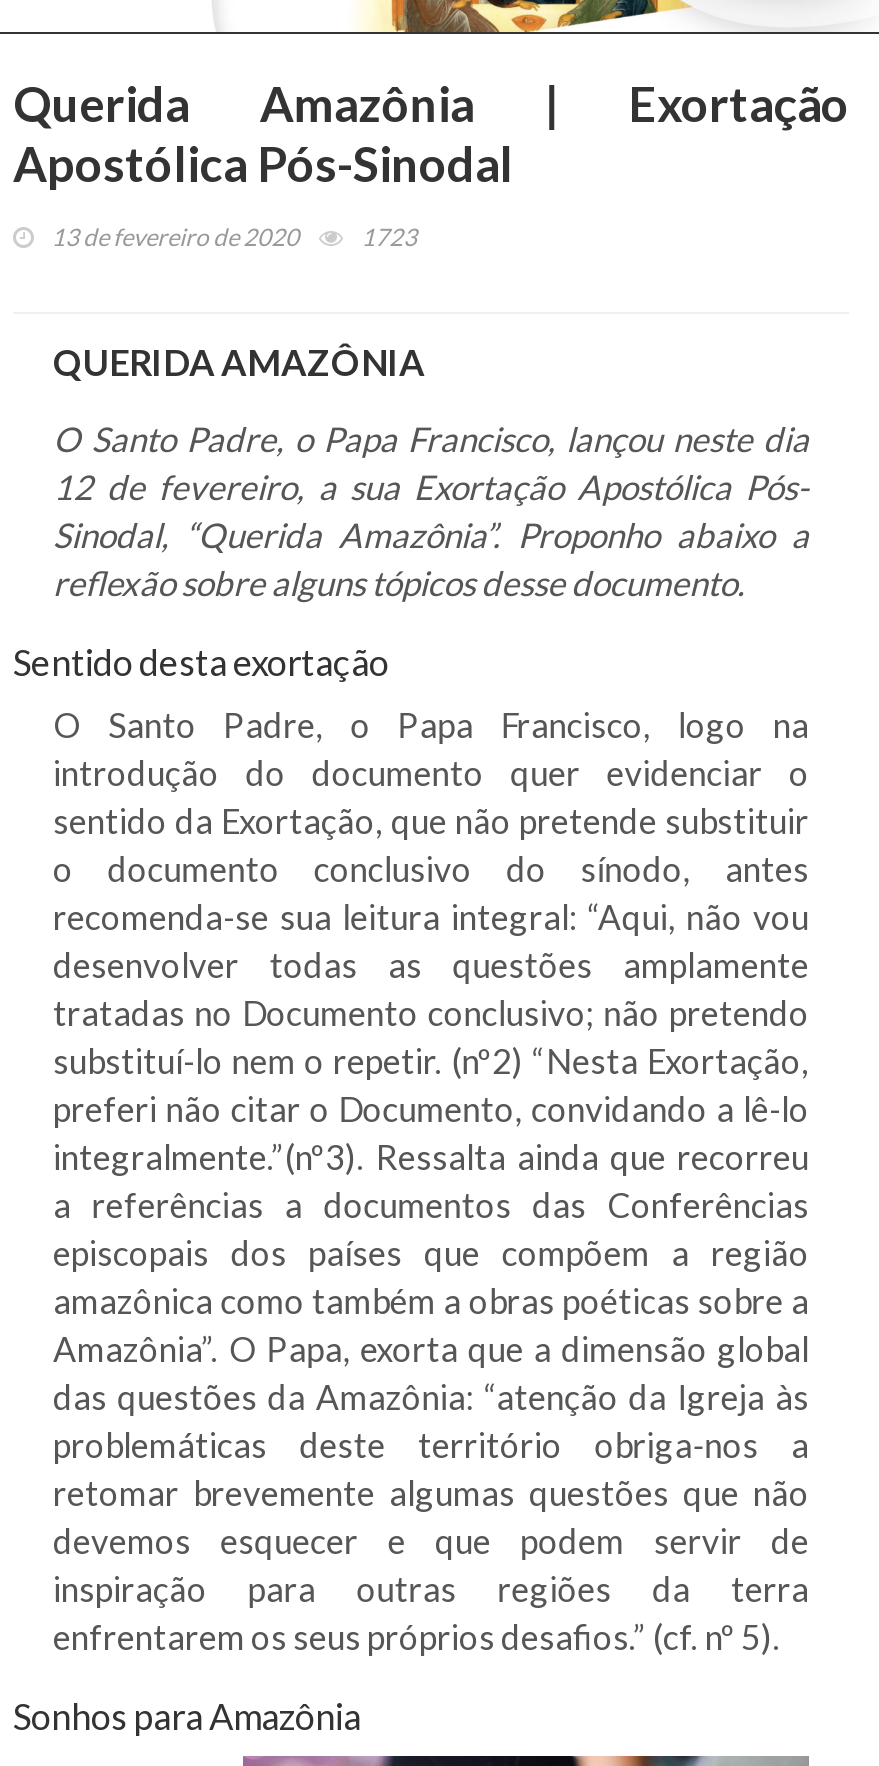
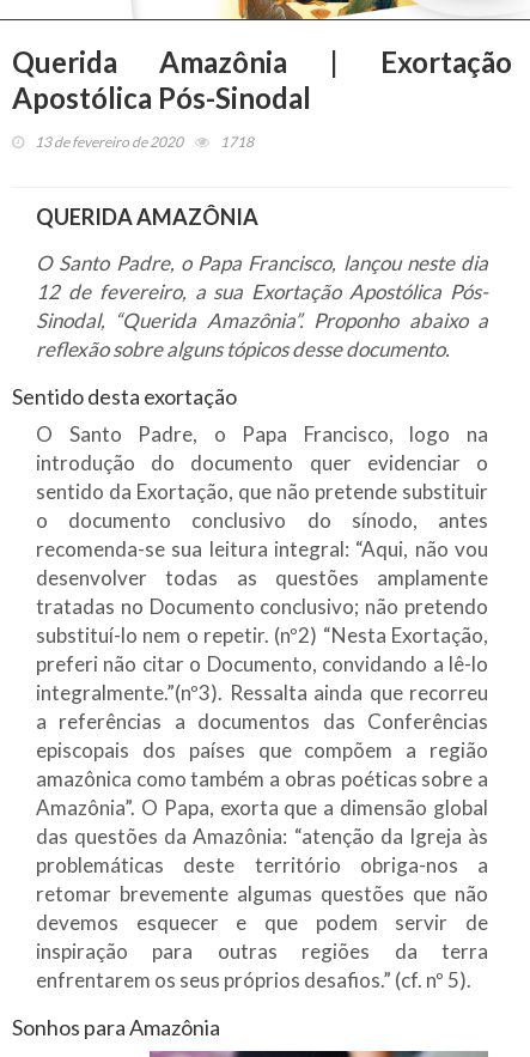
[361,222,417,252] 1723 -> [220,133,254,151] 1718

